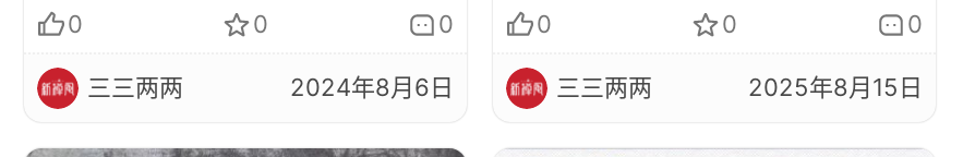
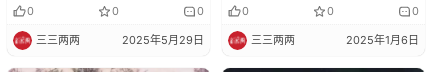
[290,73,454,103] 2024年8月6日 -> [122,33,204,47] 2025年5月29日
[748,73,923,103] 2025年8月15日 -> [346,33,419,47] 2025年1月6日

